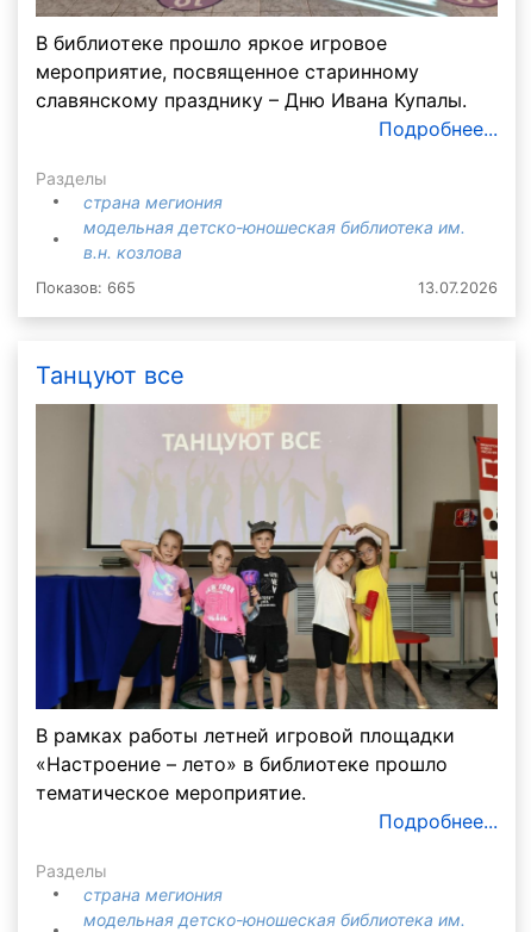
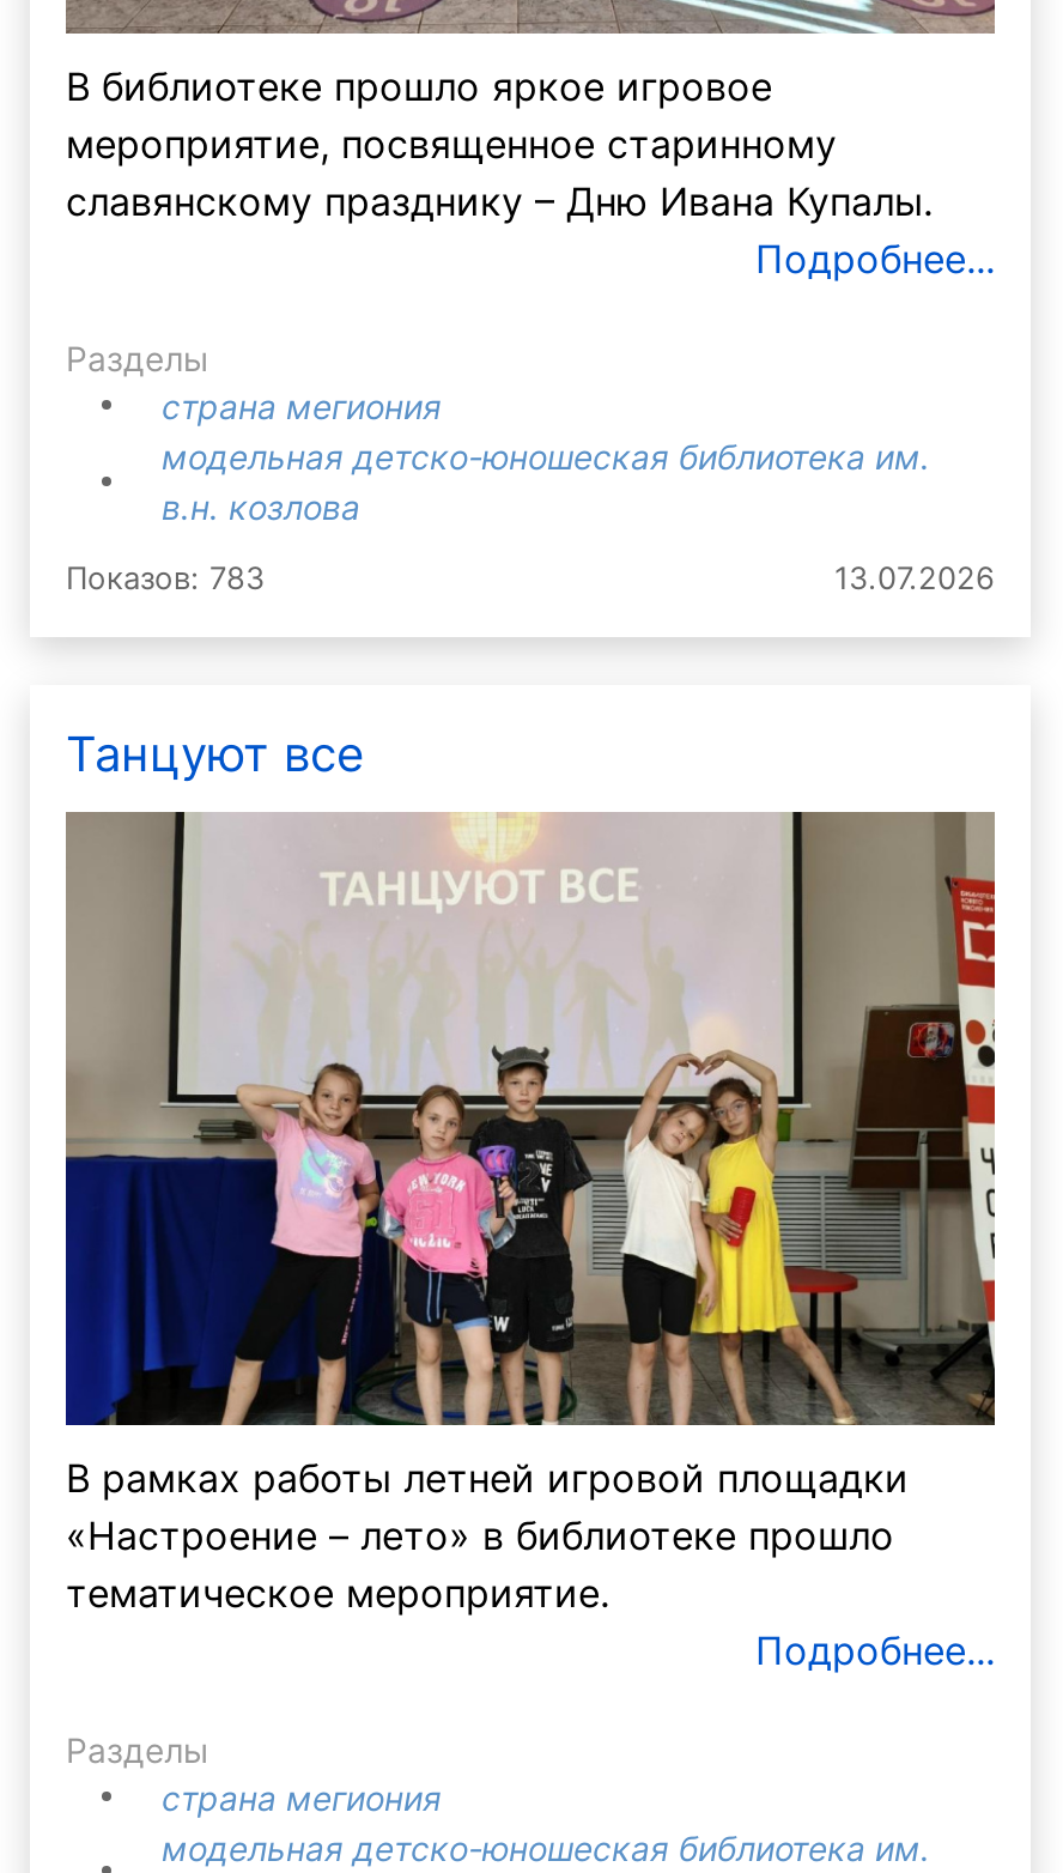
[36,279,136,297] Показов: 665 -> [66,561,265,597] Показов: 783

